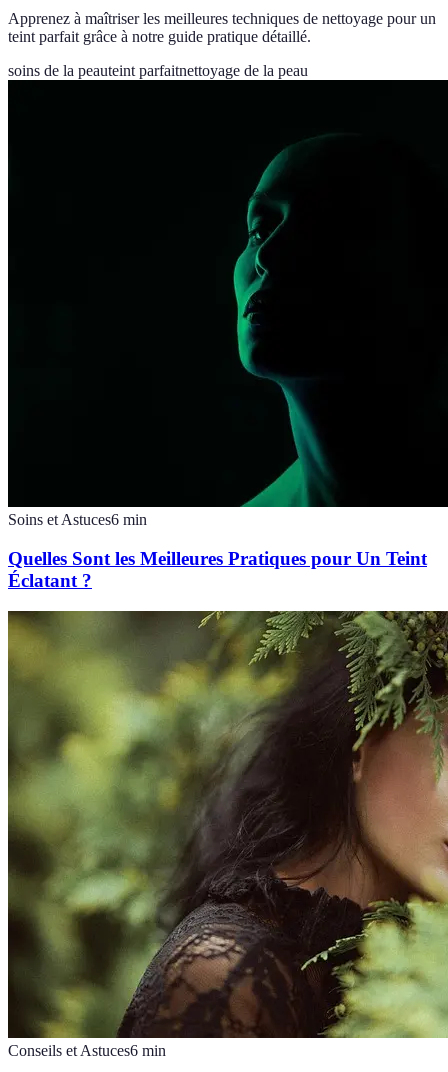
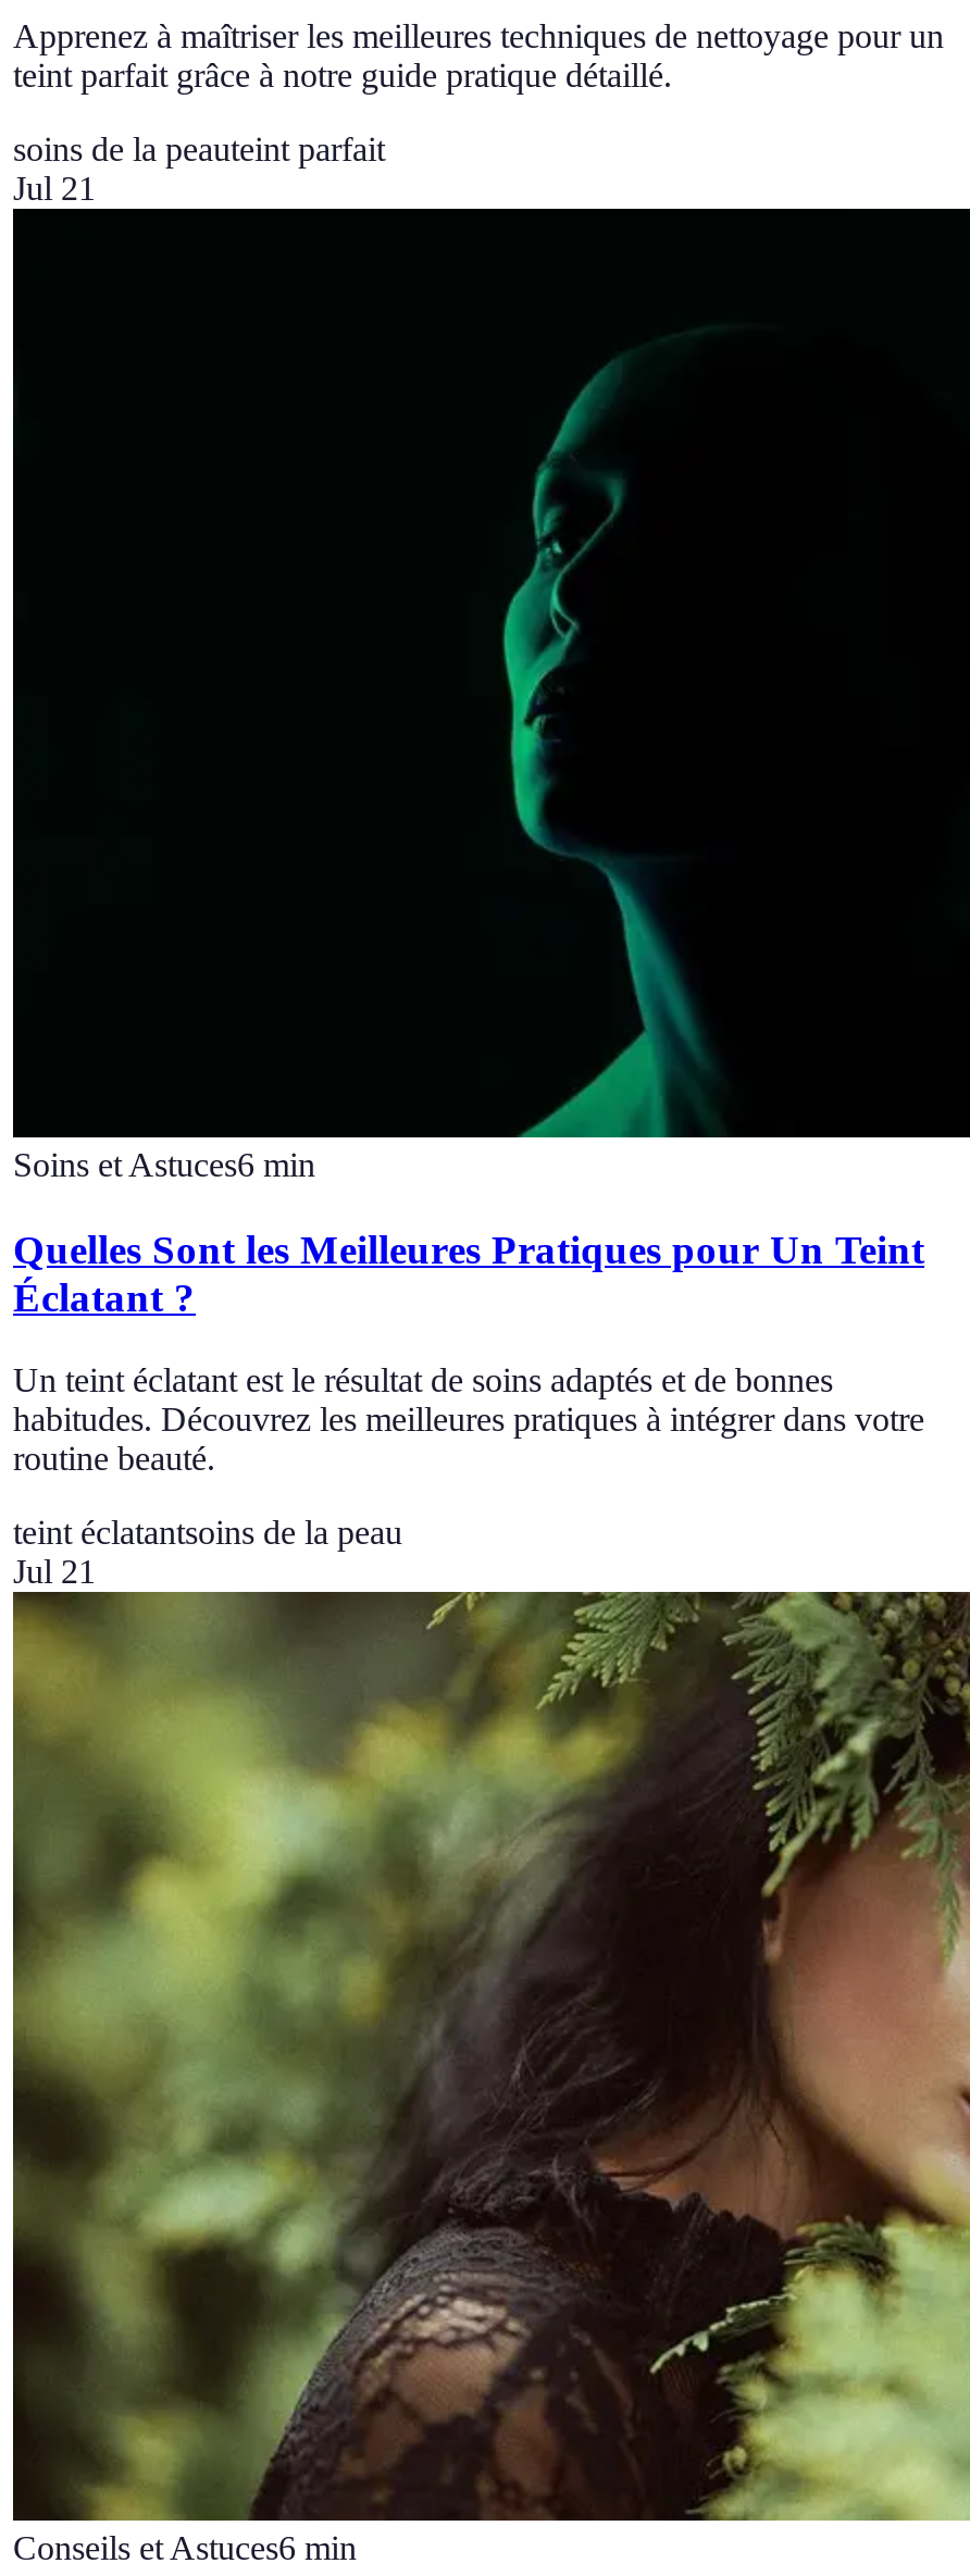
[8,62,308,79] soins de la peauteint parfaitnettoyage de la peau -> [13,130,385,206] soins de la peauteint parfait | Jul 21
none -> [13,1361,924,1590] Un teint éclatant est le résultat de soins adaptés et de bonnes | habitudes. Découvrez les meilleures pratiques à intégrer dans votre | routine beauté. | teint éclatantsoins de la peau | Jul 21

